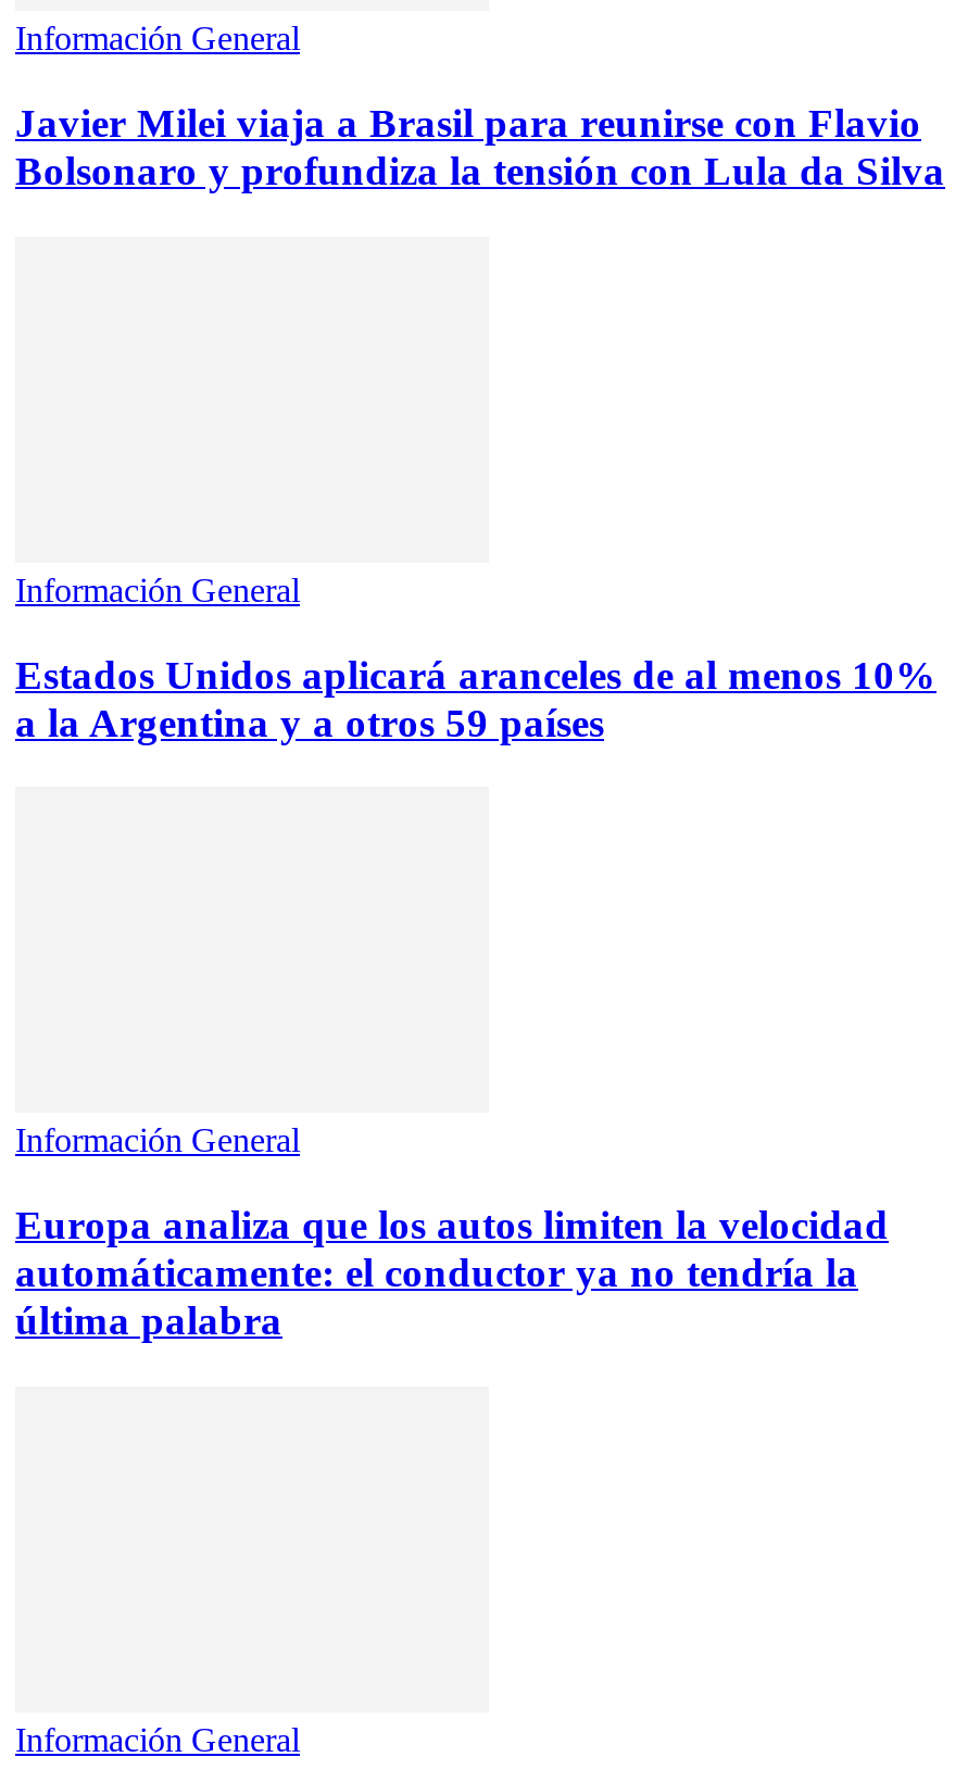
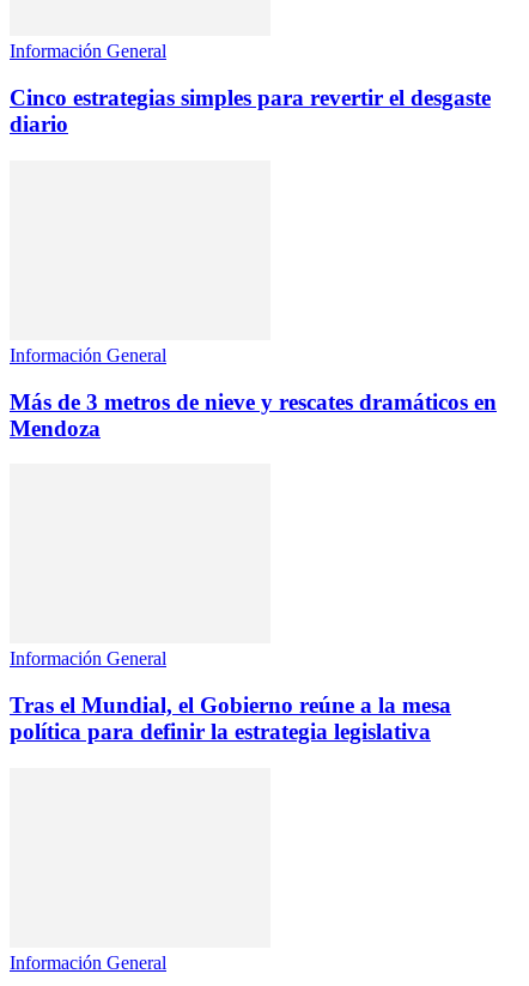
[15,100,945,194] Javier Milei viaja a Brasil para reunirse con Flavio | Bolsonaro y profundiza la tensión con Lula da Silva -> [10,85,491,137] Cinco estrategias simples para revertir el desgaste | diario
[15,651,936,744] Estados Unidos aplicará aranceles de al menos 10% | a la Argentina y a otros 59 países -> [10,389,497,440] Más de 3 metros de nieve y rescates dramáticos en | Mendoza
[15,1202,889,1343] Europa analiza que los autos limiten la velocidad | automáticamente: el conductor ya no tendría la | última palabra -> [10,692,451,744] Tras el Mundial, el Gobierno reúne a la mesa | política para definir la estrategia legislativa

